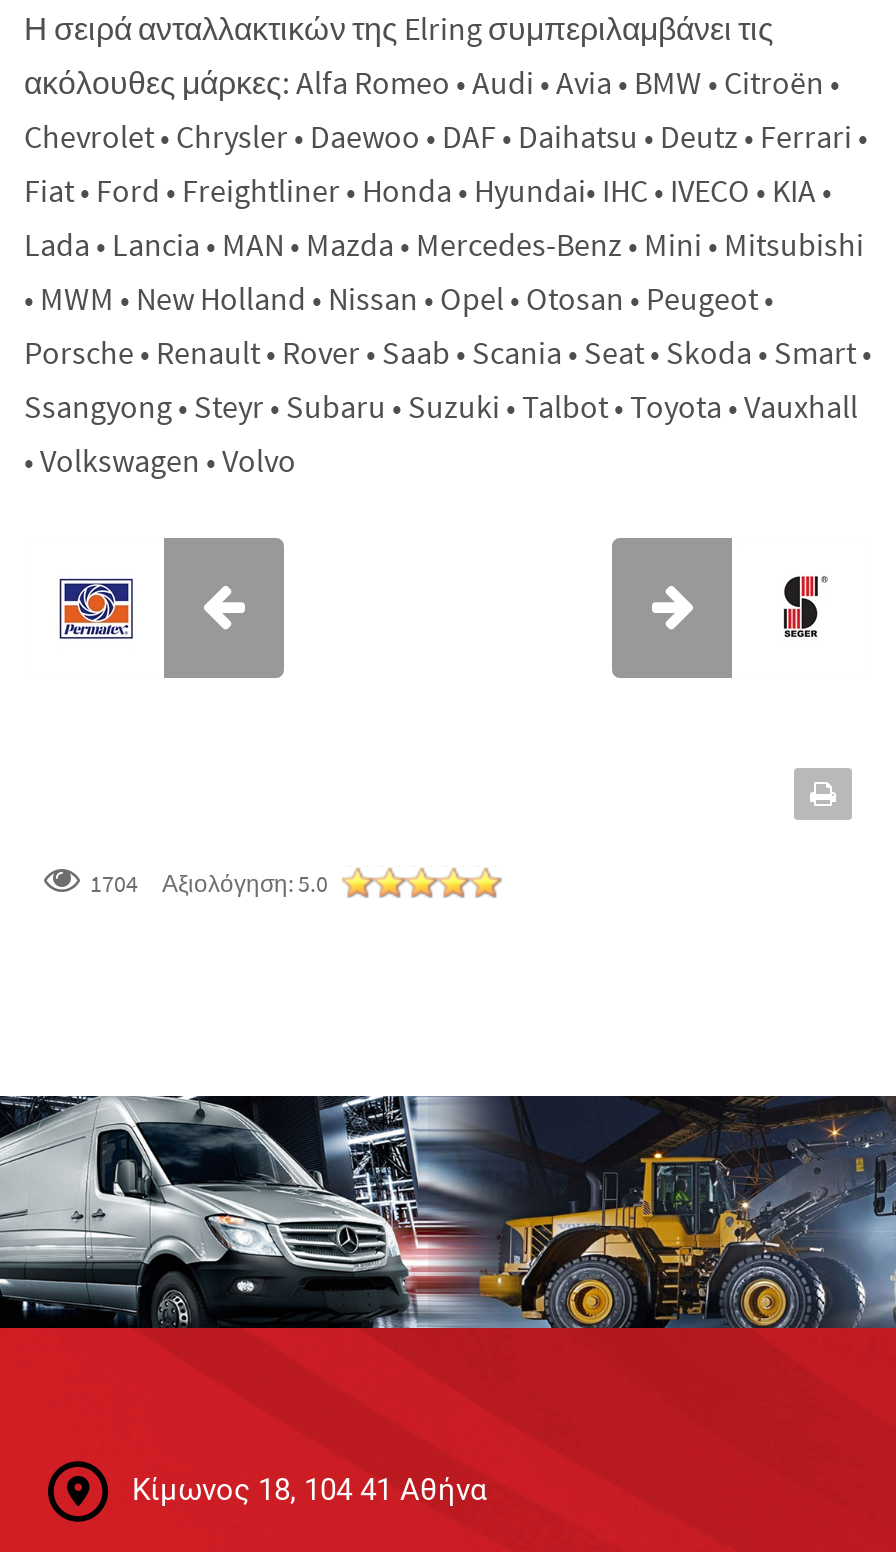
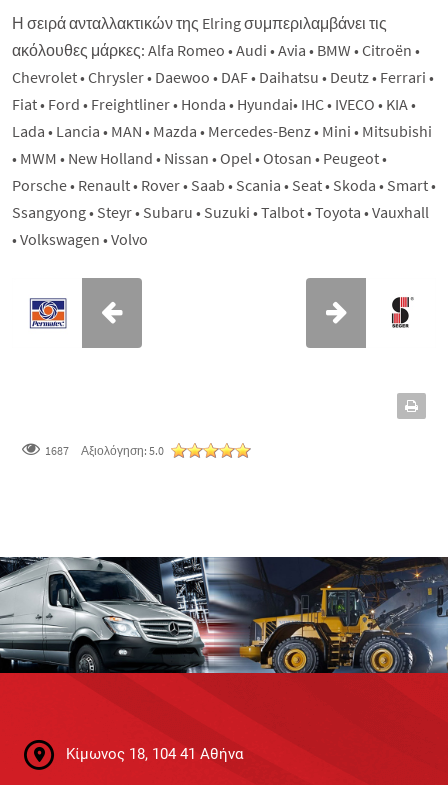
[90,868,328,898] 1704 Αξιολόγηση: 5.0 -> [45,443,164,458] 1687 Αξιολόγηση: 5.0

